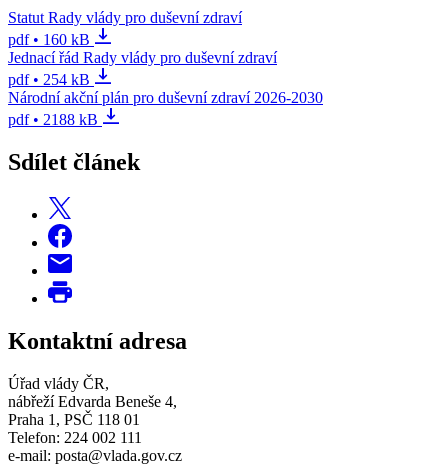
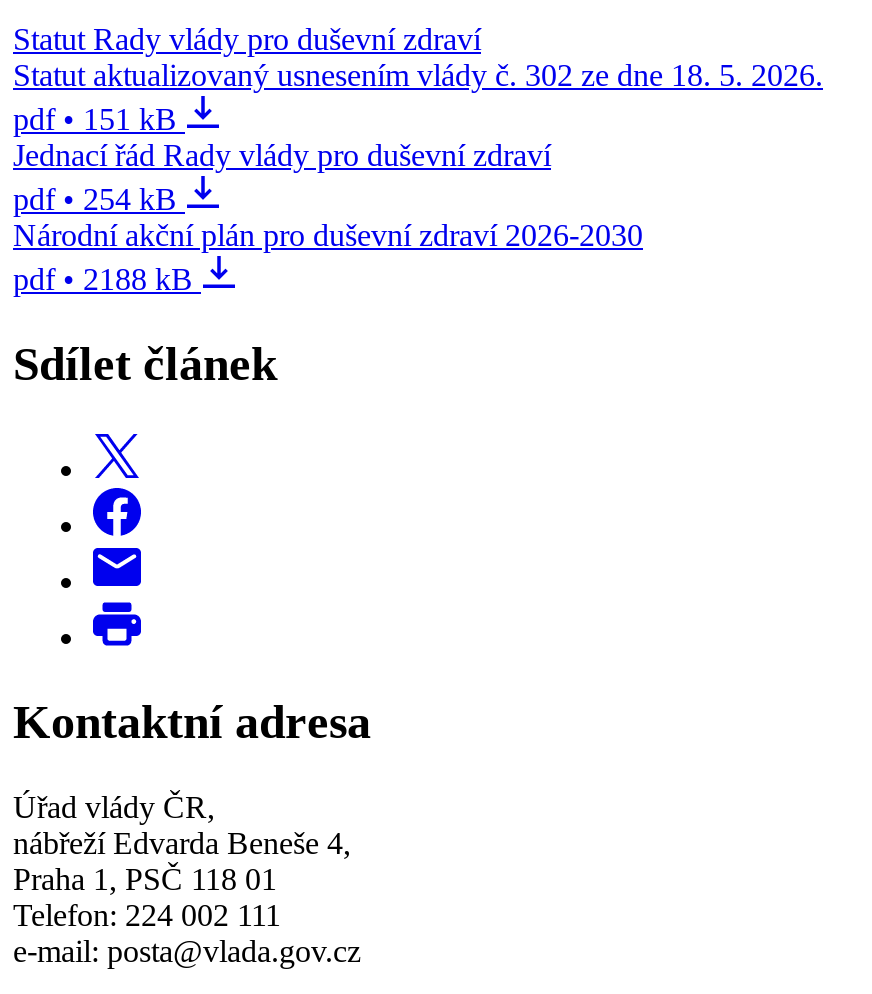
[8,31,90,48] pdf • 160 kB -> [13,58,823,136] Statut aktualizovaný usnesením vlády č. 302 ze dne 18. 5. 2026. | pdf • 151 kB

